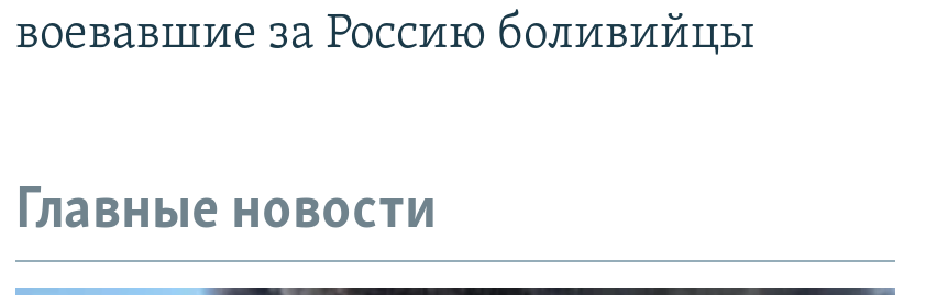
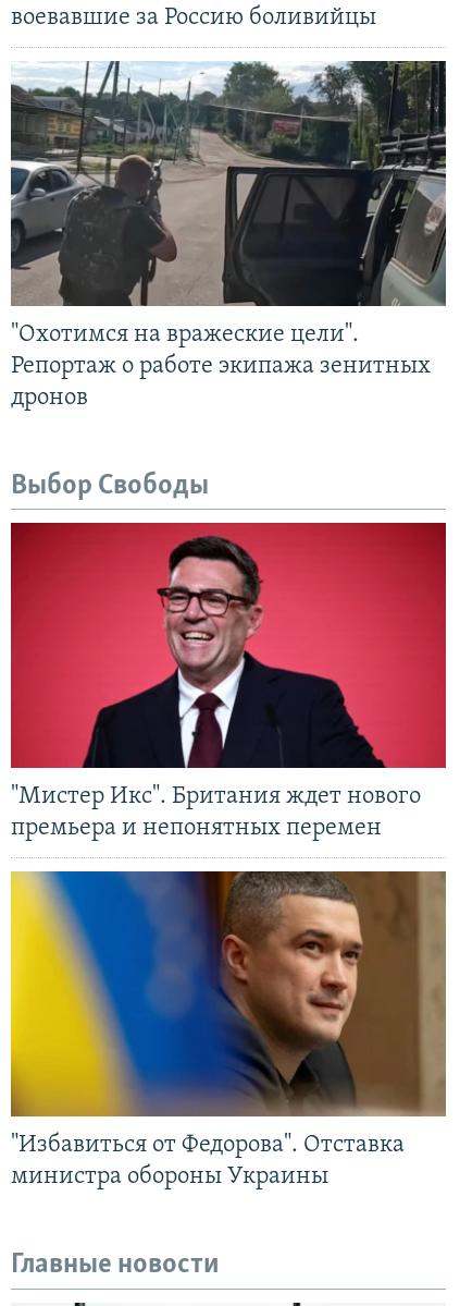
none -> [10,60,447,501] [image] | "Охотимся на вражеские цели". | Репортаж о работе экипажа зенитных | дронов | Выбор Свободы
none -> [10,522,447,841] [image] | "Мистер Икс". Британия ждет нового | премьера и непонятных перемен
none -> [10,870,446,1190] [image] | "Избавиться от Федорова". Отставка | министра обороны Украины

